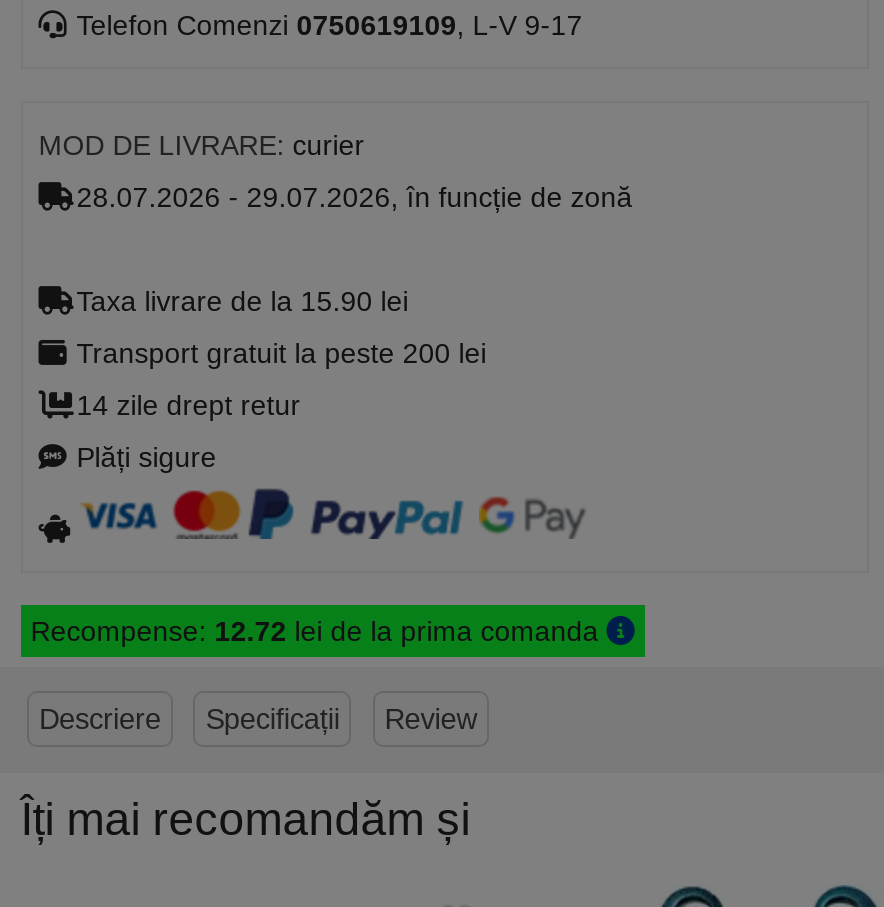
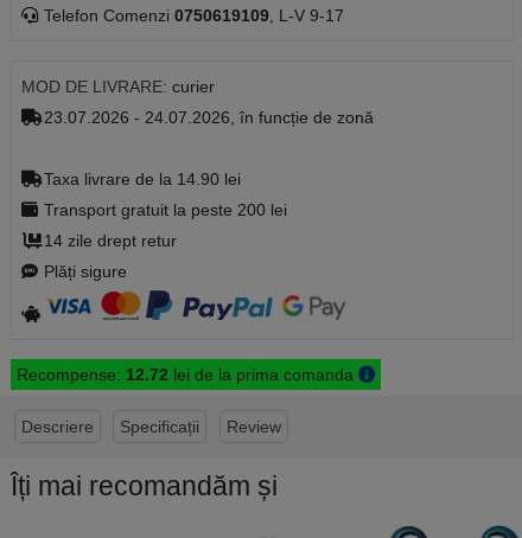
[69,181,633,213] 28.07.2026 - 29.07.2026, în funcție de zonă -> [39,108,373,127] 23.07.2026 - 24.07.2026, în funcție de zonă
[69,285,409,317] Taxa livrare de la 15.90 lei -> [39,169,241,188] Taxa livrare de la 14.90 lei

